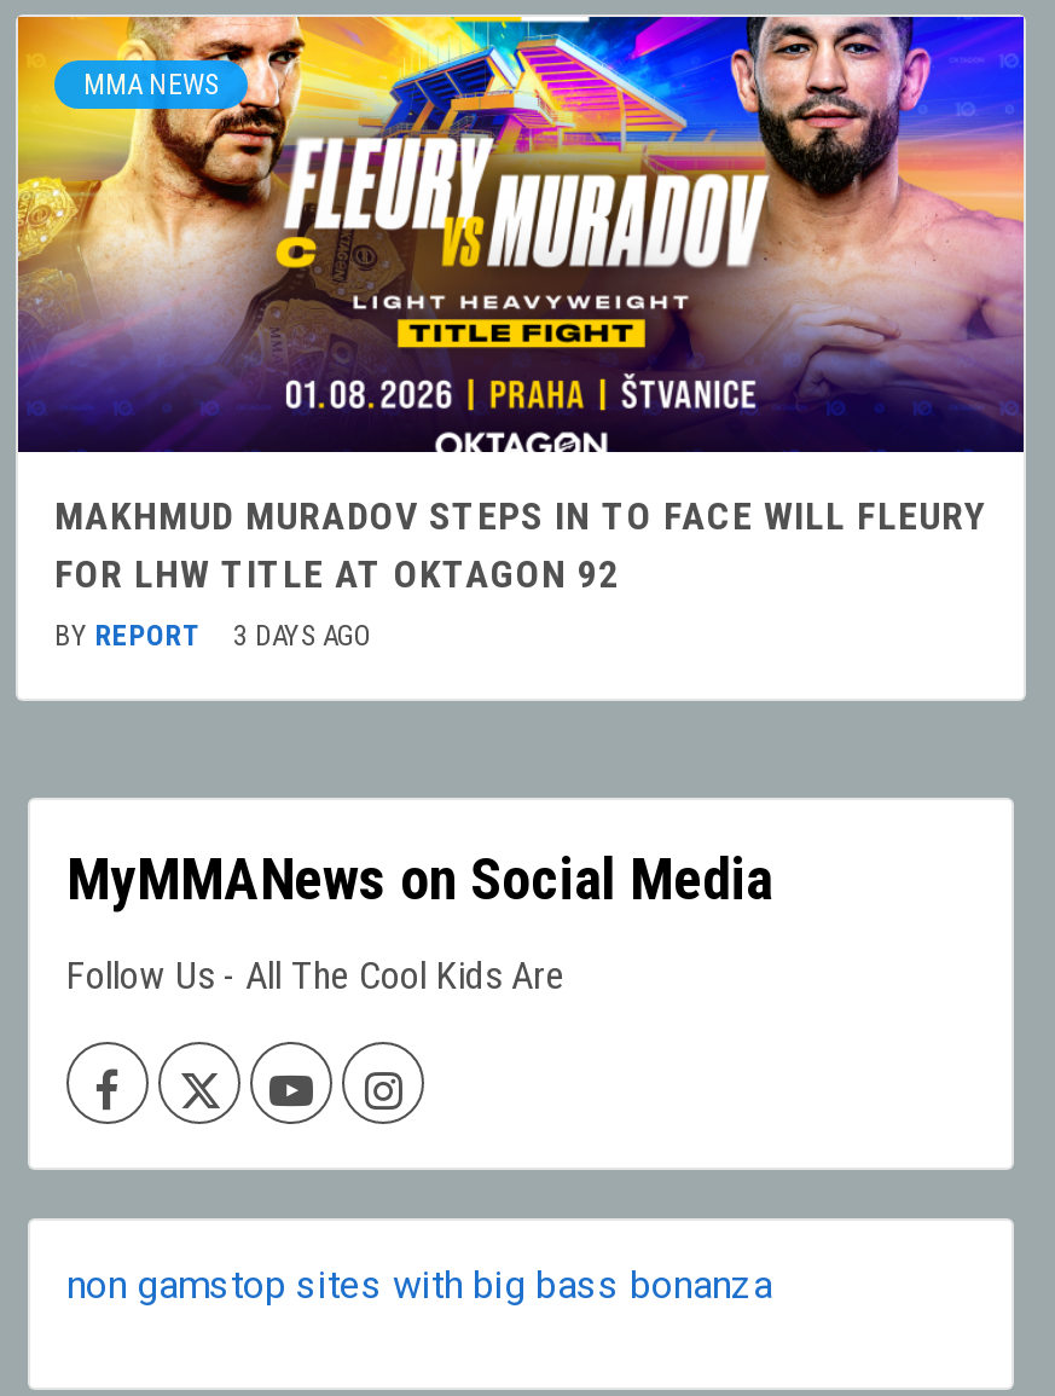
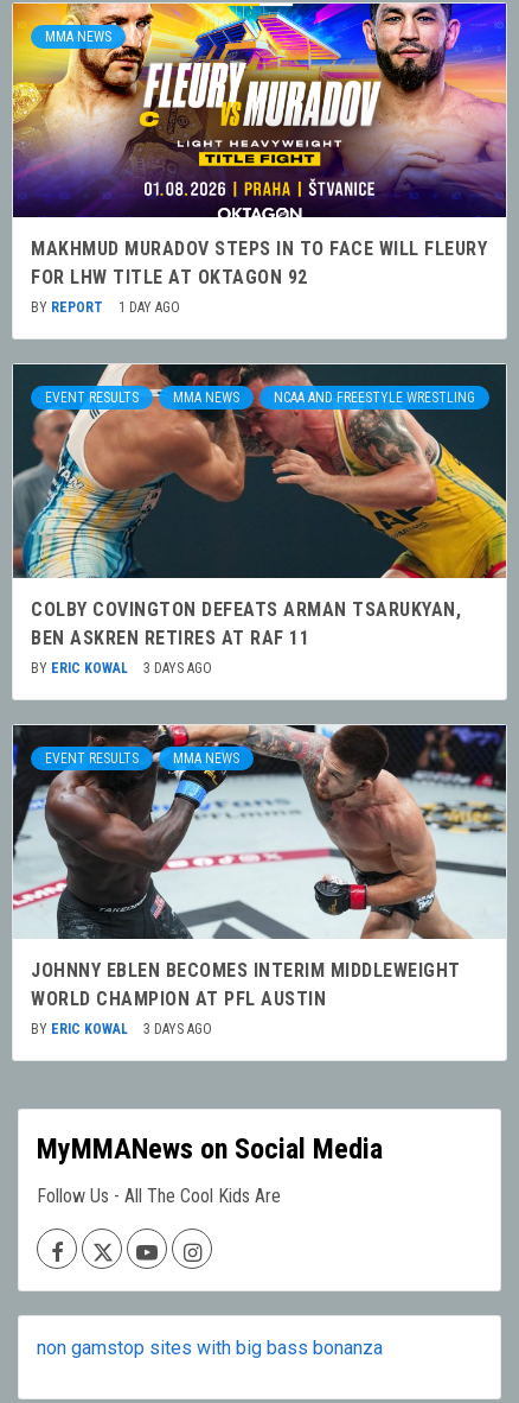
none -> [12,363,507,700] [image] | EVENT RESULTS | MMA NEWS | NCAA AND FREESTYLE WRESTLING
none -> [12,724,507,940] [image] | EVENT RESULTS | MMA NEWS
none -> [31,599,461,677] COLBY COVINGTON DEFEATS ARMAN TSARUKYAN, | BEN ASKREN RETIRES AT RAF 11 | BY ERIC KOWAL | 3 DAYS AGO
none -> [31,960,460,1038] JOHNNY EBLEN BECOMES INTERIM MIDDLEWEIGHT | WORLD CHAMPION AT PFL AUSTIN | BY ERIC KOWAL
none -> [118,300,180,316] 1 DAY AGO

